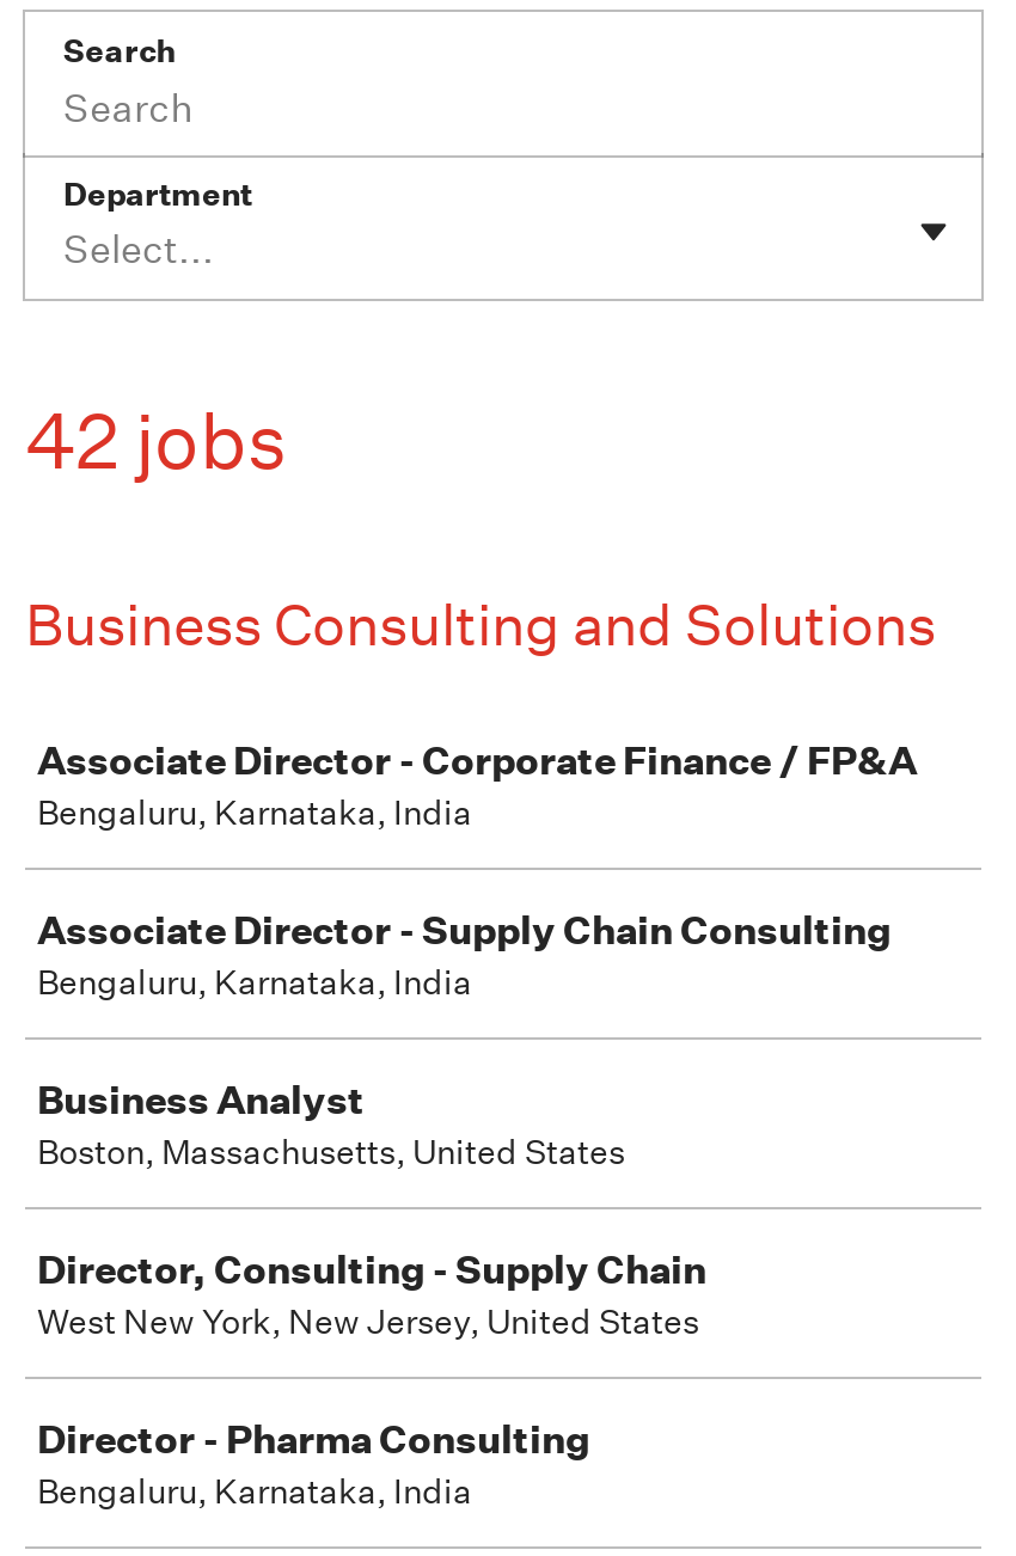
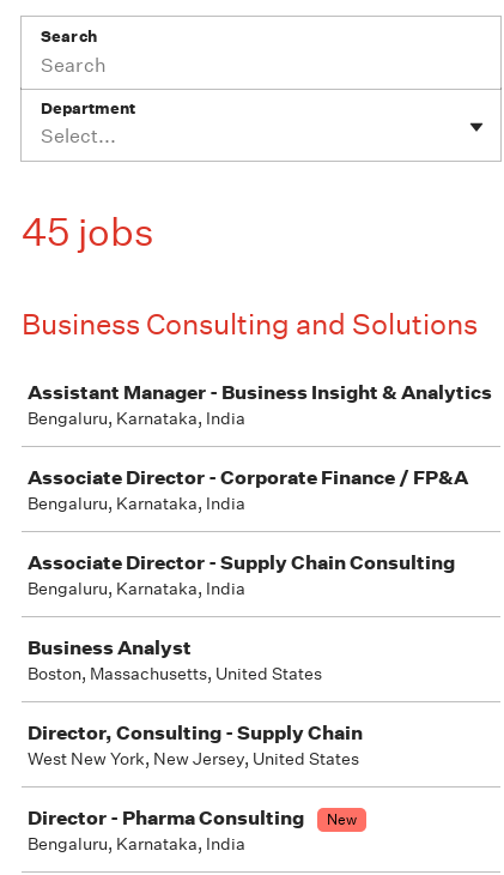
[25,394,288,488] 42 jobs -> [22,209,154,255] 45 jobs
none -> [28,380,492,429] Assistant Manager - Business Insight & Analytics | Bengaluru, Karnataka, India
none -> [327,809,357,829] New

